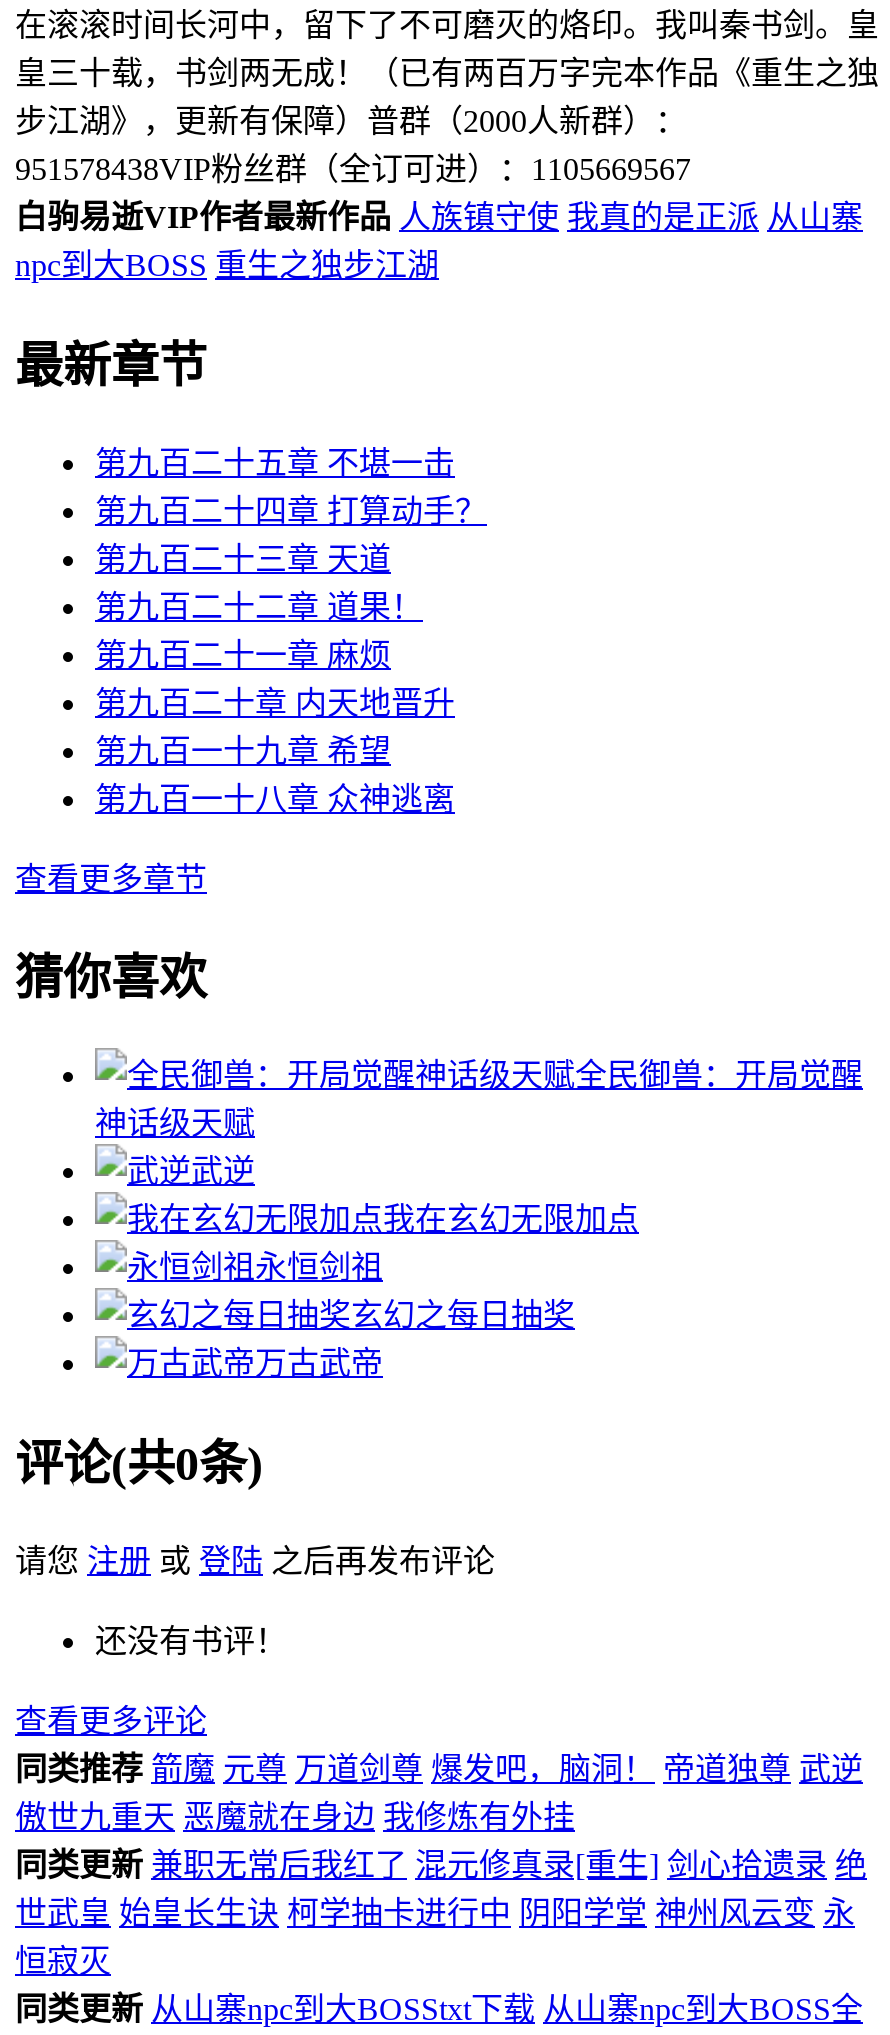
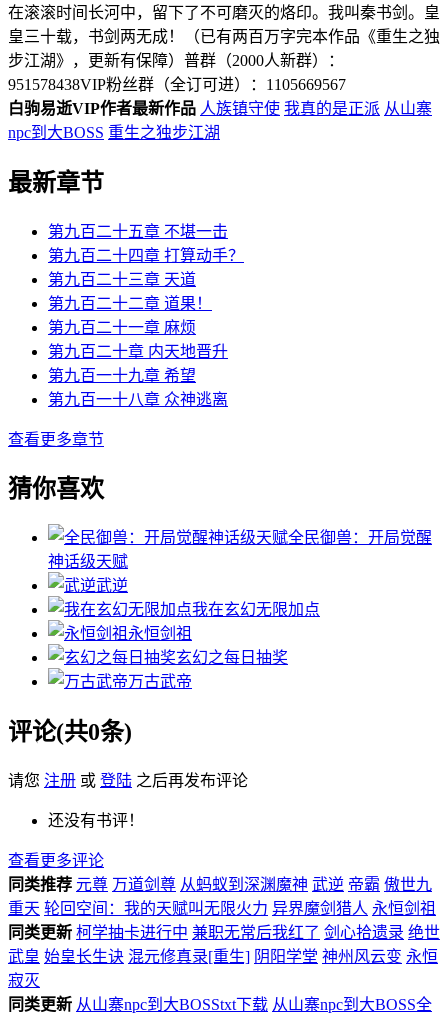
[15,1752,867,1978] 同类推荐 箭魔 元尊 万道剑尊 爆发吧，脑洞！ 帝道独尊 武逆 | 傲世九重天 恶魔就在身边 我修炼有外挂 | 同类更新 兼职无常后我红了 混元修真录[重生] 剑心拾遗录 绝 | 世武皇 始皇长生诀 柯学抽卡进行中 阴阳学堂 神州风云变 永 | 恒寂灭 -> [8,876,440,989] 同类推荐 元尊 万道剑尊 从蚂蚁到深渊魔神 武逆 帝霸 傲世九 | 重天 轮回空间：我的天赋叫无限火力 异界魔剑猎人 永恒剑祖 | 同类更新 柯学抽卡进行中 兼职无常后我红了 剑心拾遗录 绝世 | 武皇 始皇长生诀 混元修真录[重生] 阴阳学堂 神州风云变 永恒 | 寂灭

